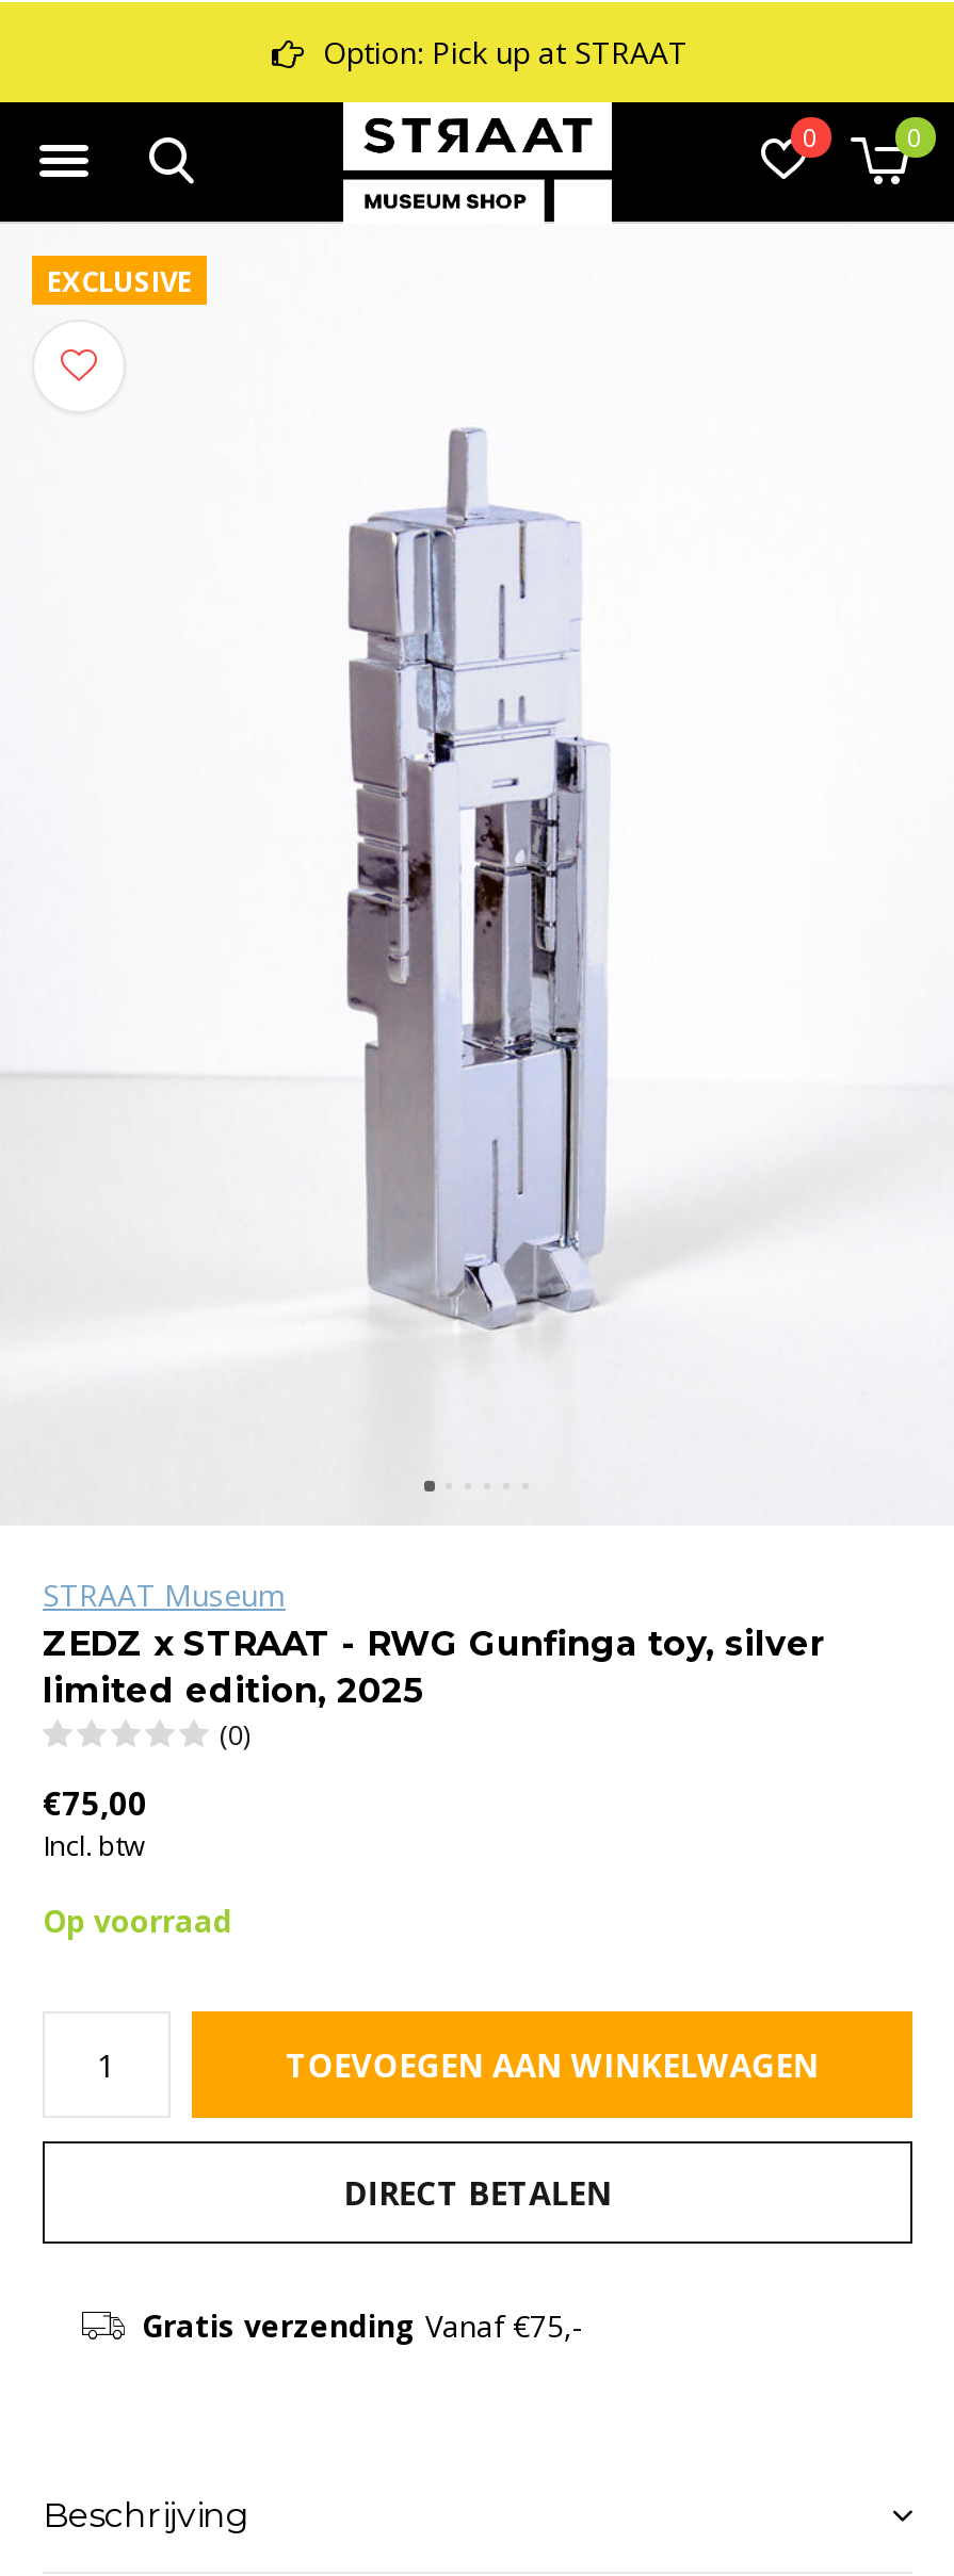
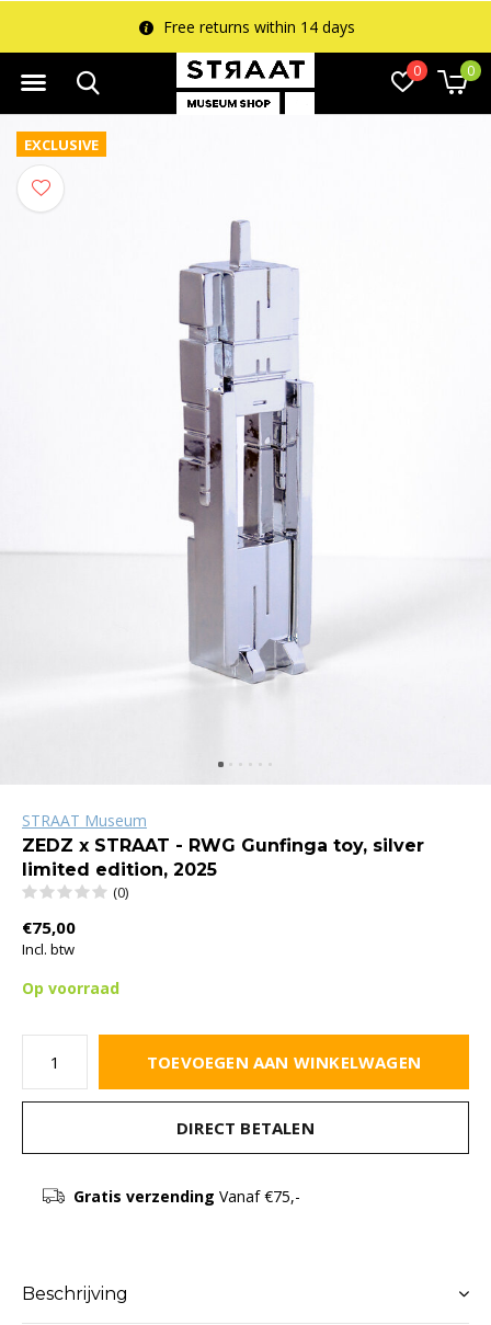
[314,32,688,72] Option: Pick up at STRAAT -> [158,16,355,37] Free returns within 14 days

